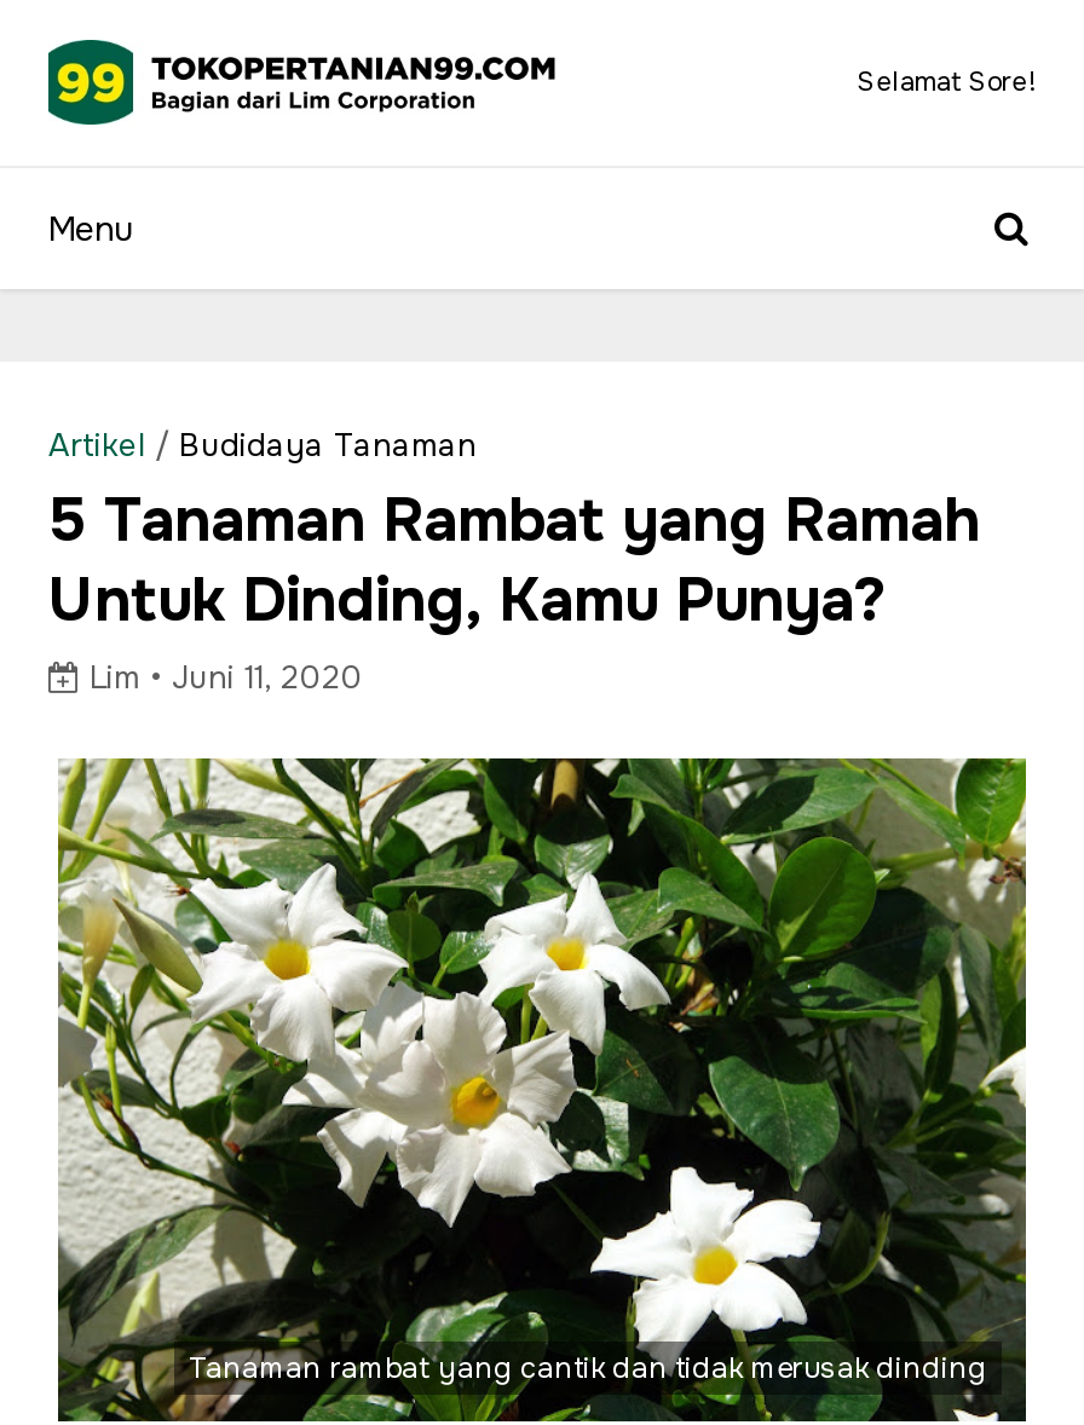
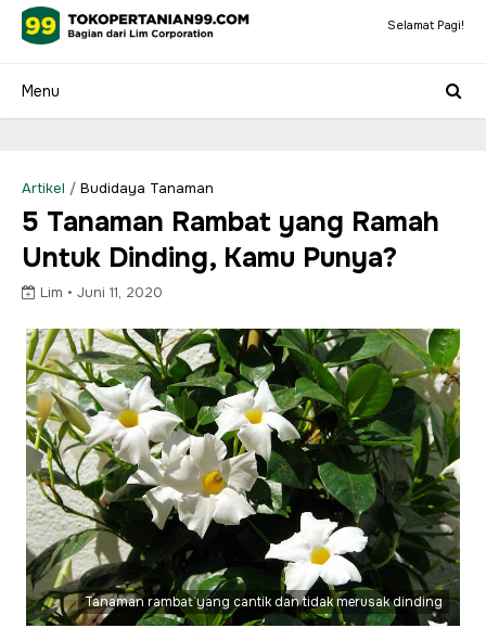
[857,64,1036,98] Selamat Sore! -> [387,17,464,33] Selamat Pagi!

